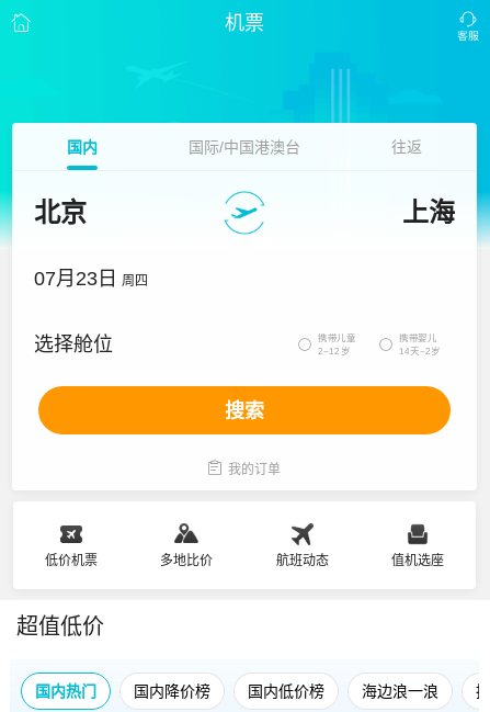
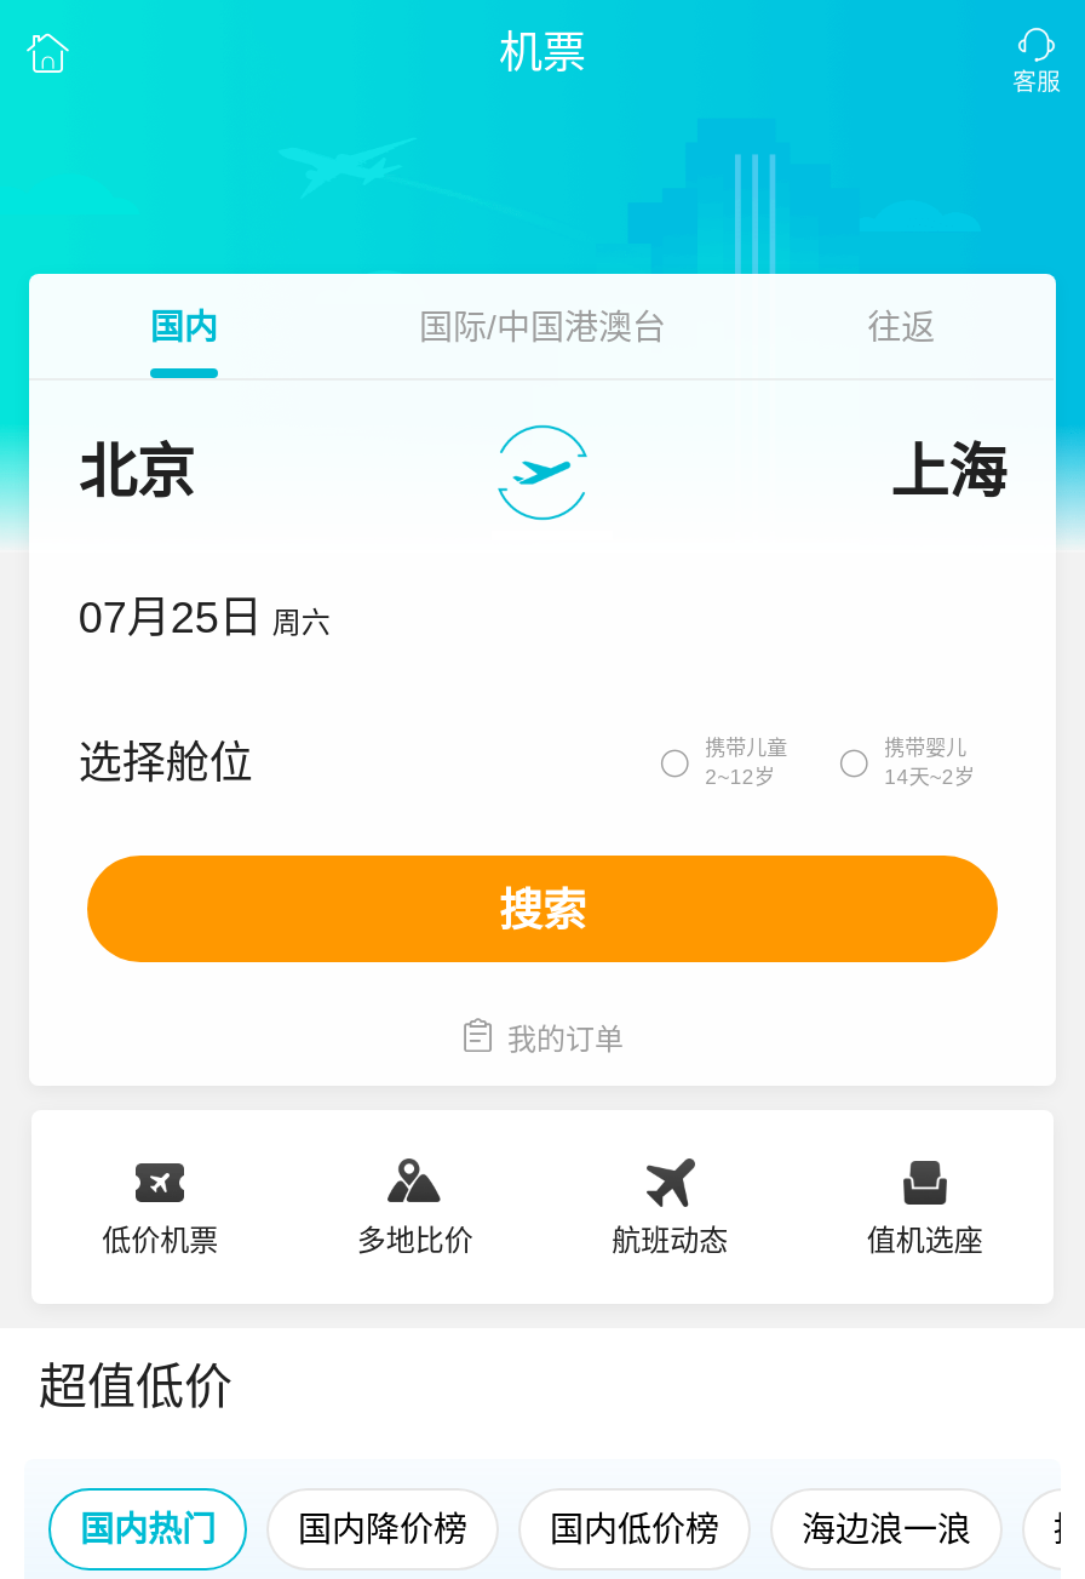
[34,268,148,290] 07月23日 周四 -> [78,594,330,642] 07月25日 周六

